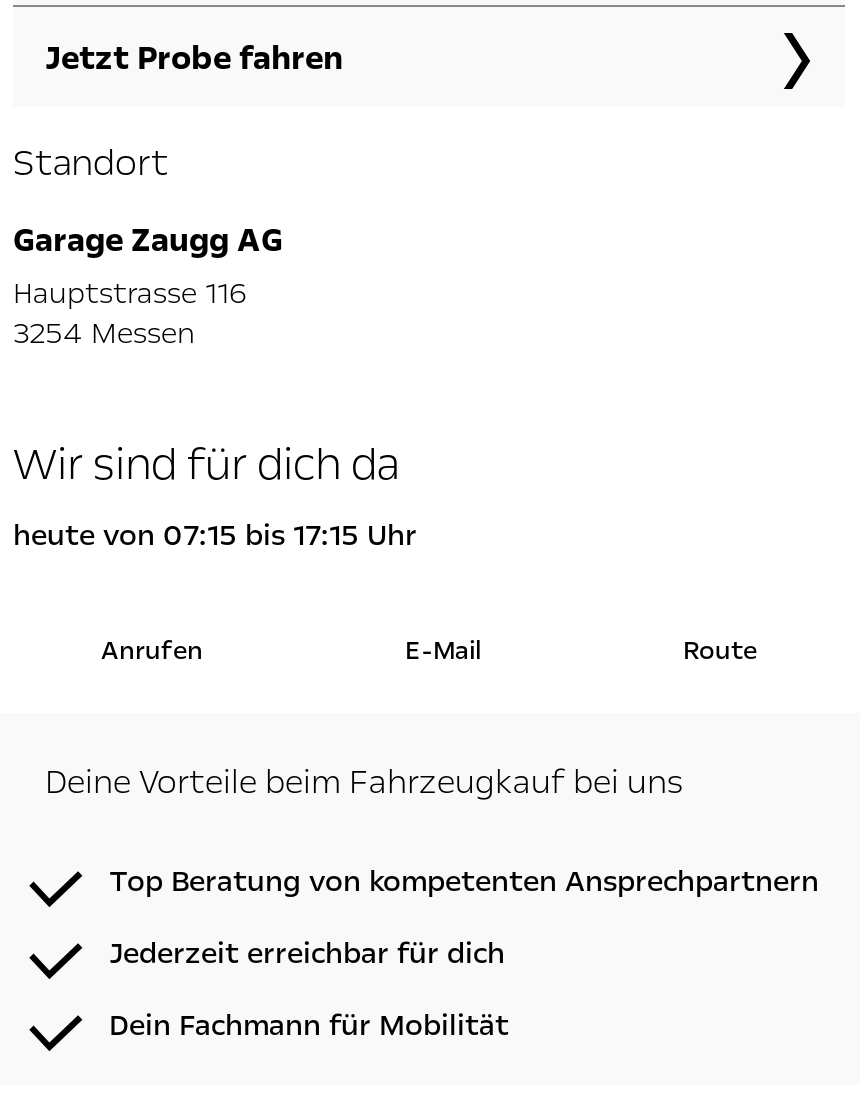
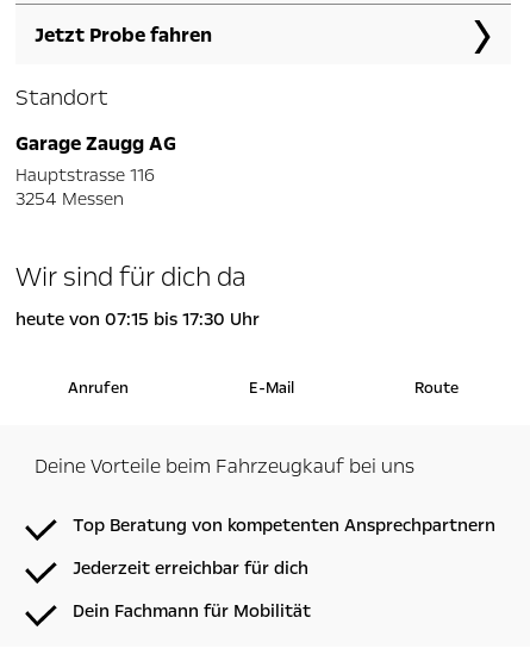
[13,515,417,555] heute von 07:15 bis 17:15 Uhr -> [15,307,260,331] heute von 07:15 bis 17:30 Uhr

